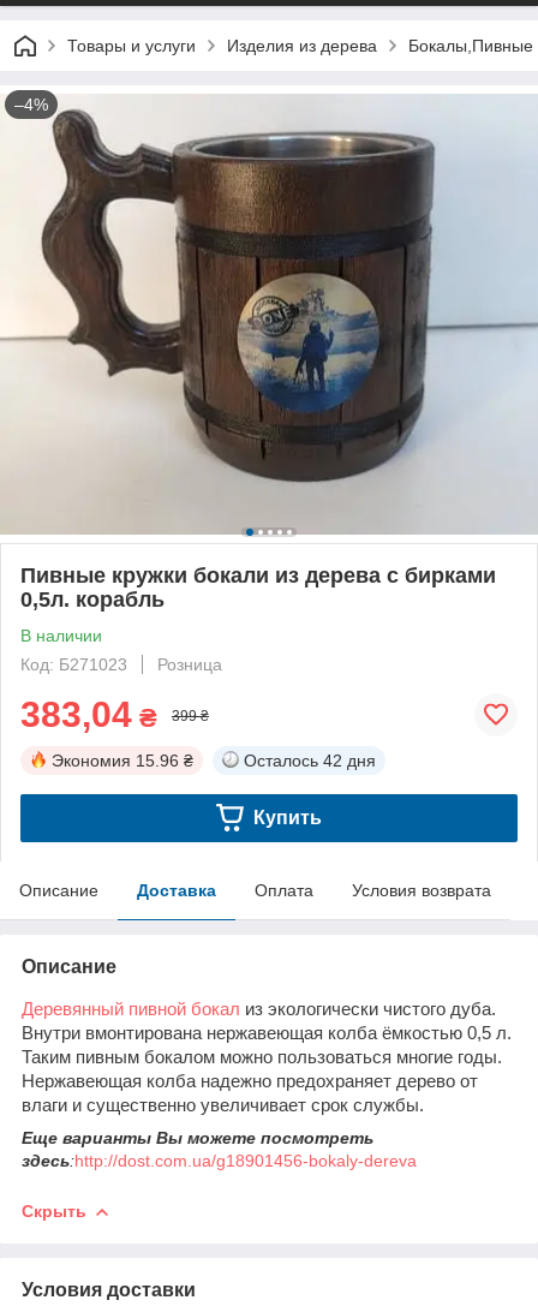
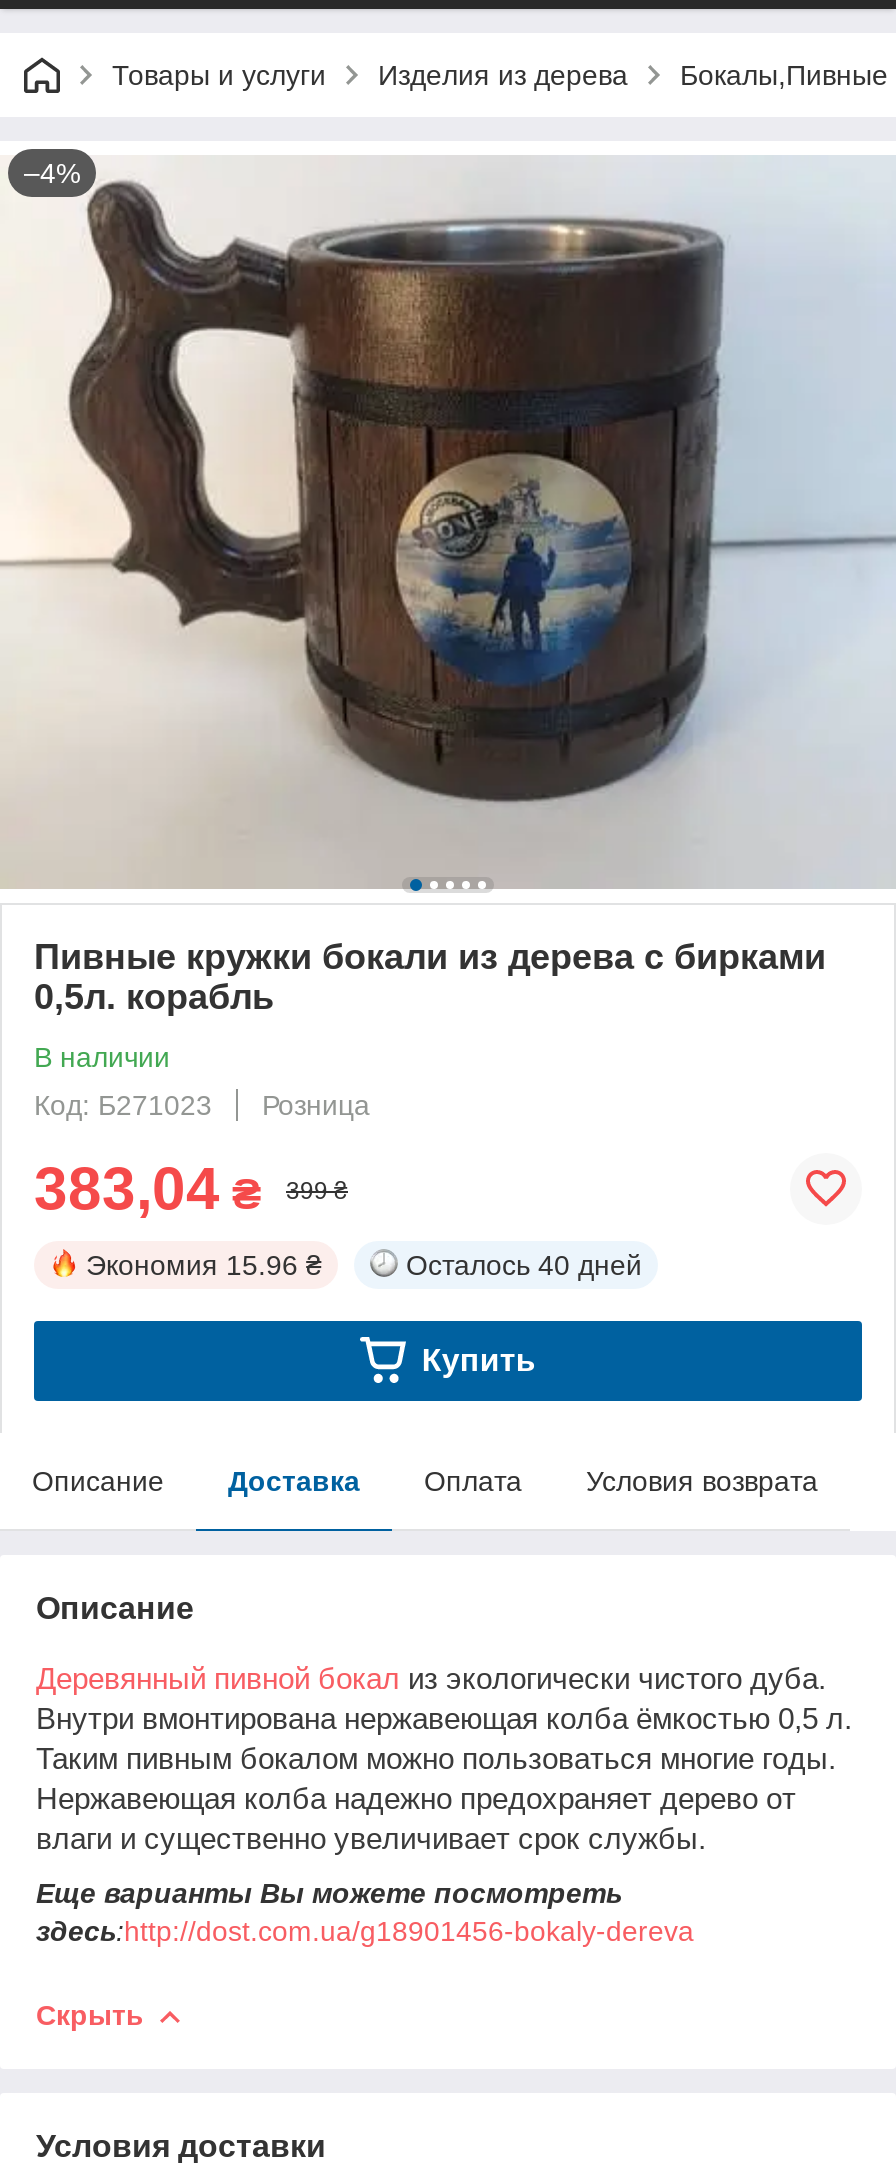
[244,751,376,770] Осталось 42 дня -> [406,1249,642,1281] Осталось 40 дней

